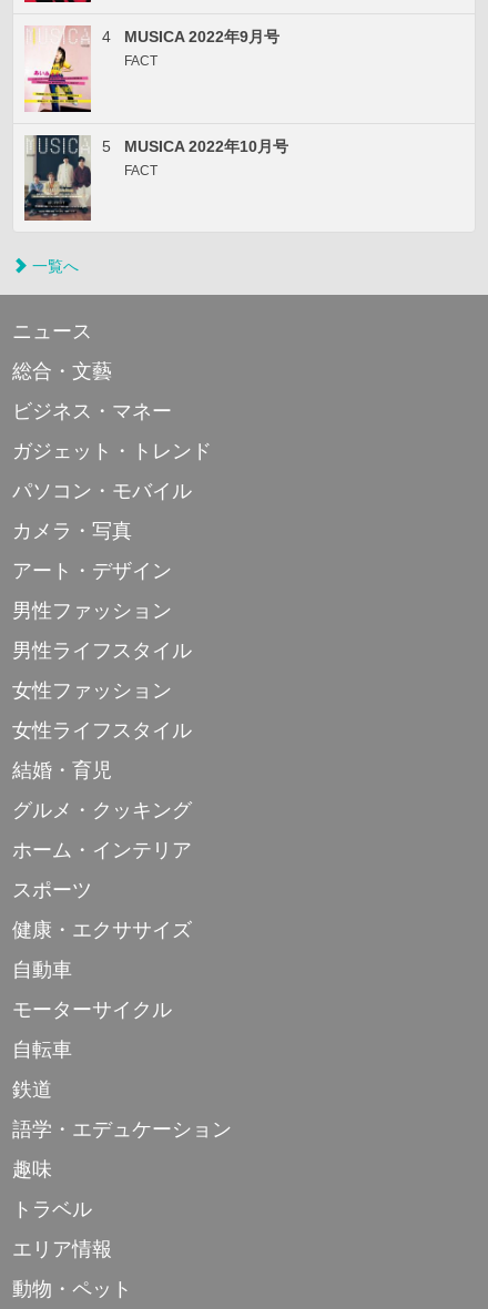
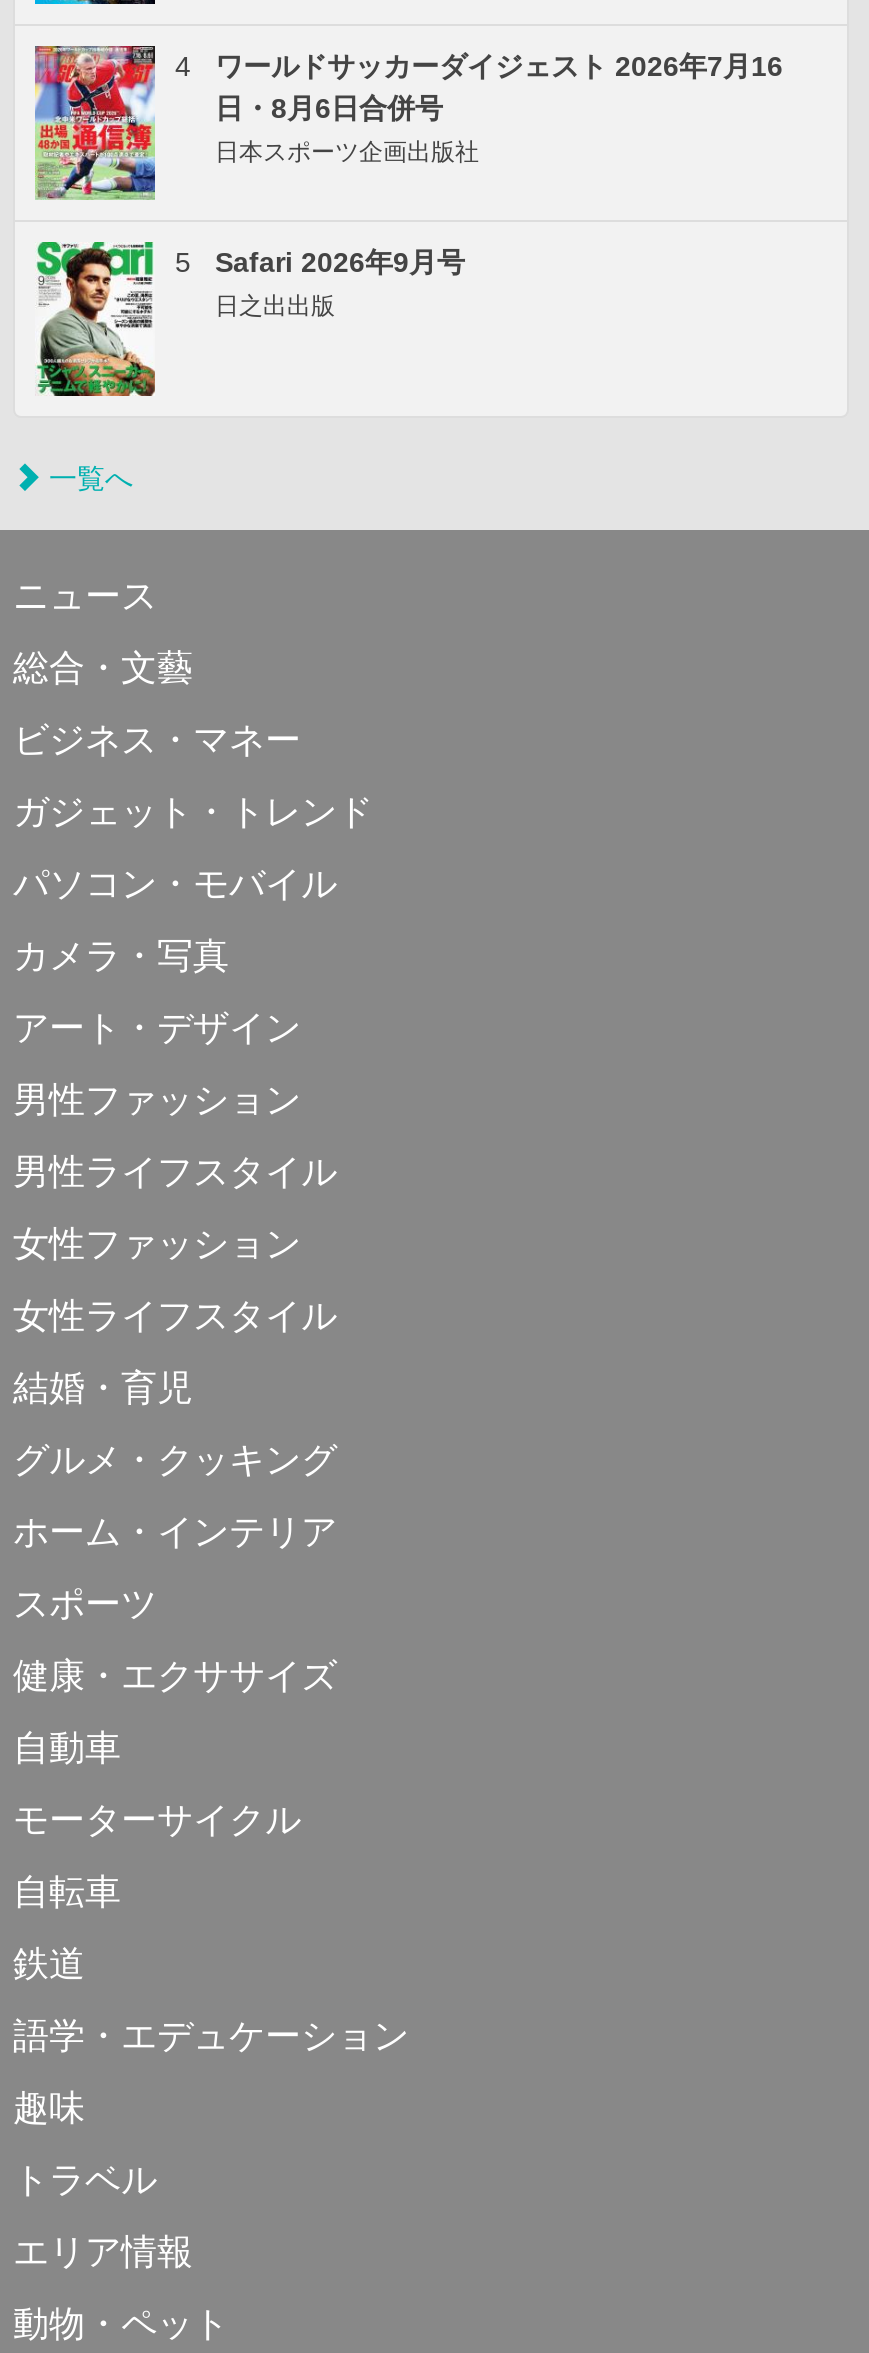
[23,25,279,113] [image] | MUSICA 2022年9月号 | FACT -> [33,44,783,202] [image] | ワールドサッカーダイジェスト 2026年7月16 | 日・8月6日合併号 | 日本スポーツ企画出版社
[23,134,288,222] [image] | MUSICA 2022年10月号 | FACT -> [35,240,465,398] [image] | Safari 2026年9月号 | 日之出出版

